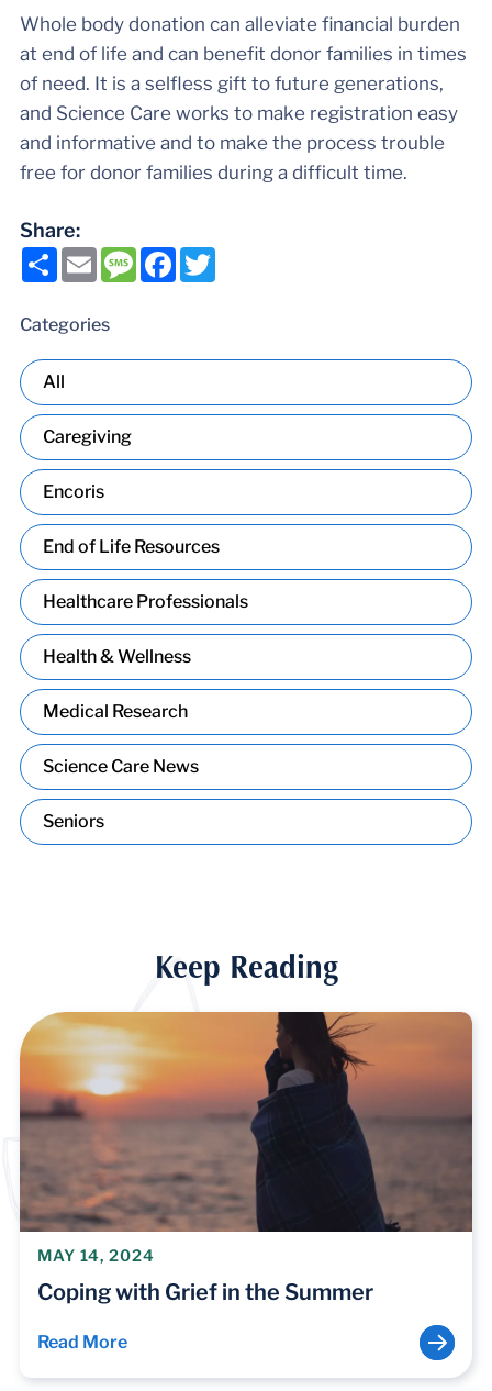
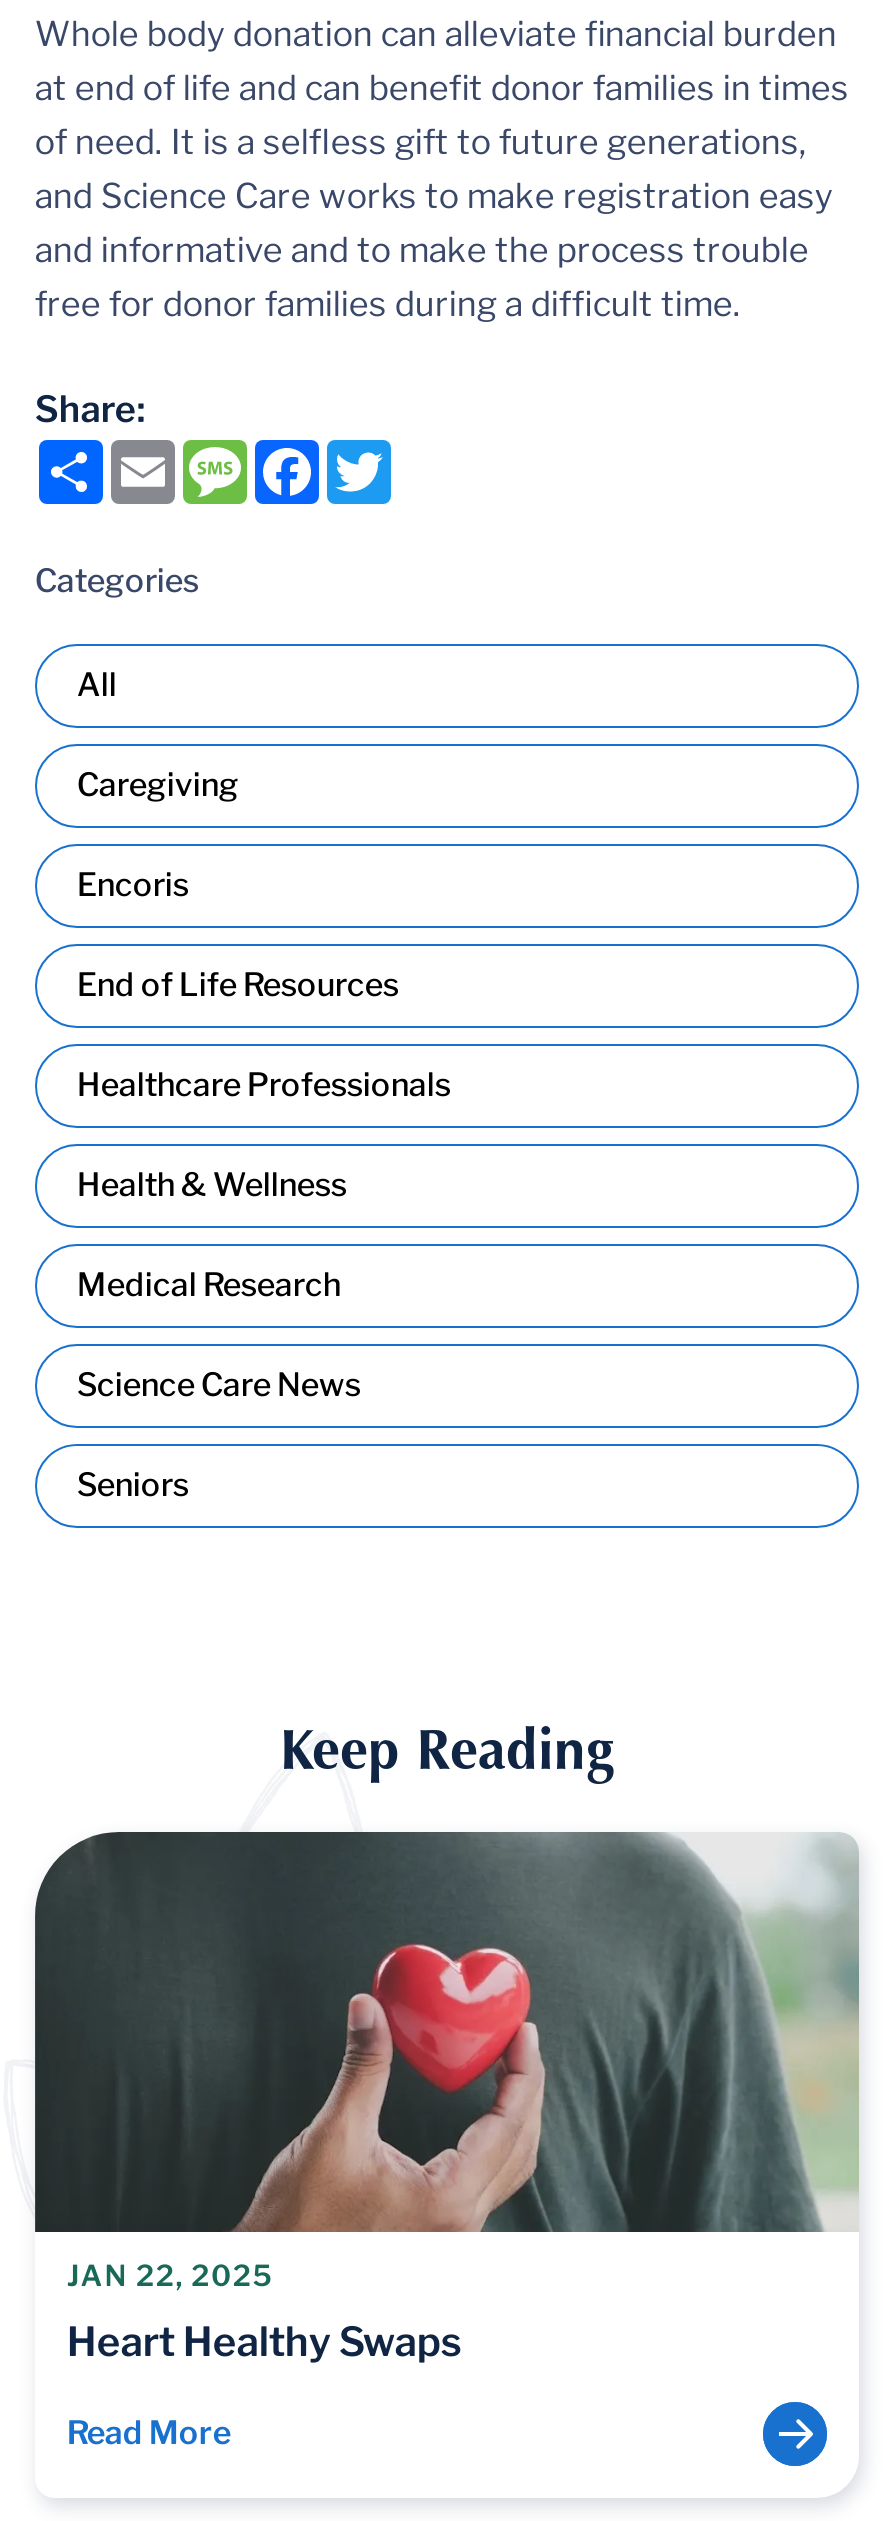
[19,1011,473,1265] [image] | MAY 14, 2024 -> [33,1830,859,2293] [image] | JAN 22, 2025
[37,1278,373,1305] Coping with Grief in the Summer -> [67,2317,461,2365] Heart Healthy Swaps

